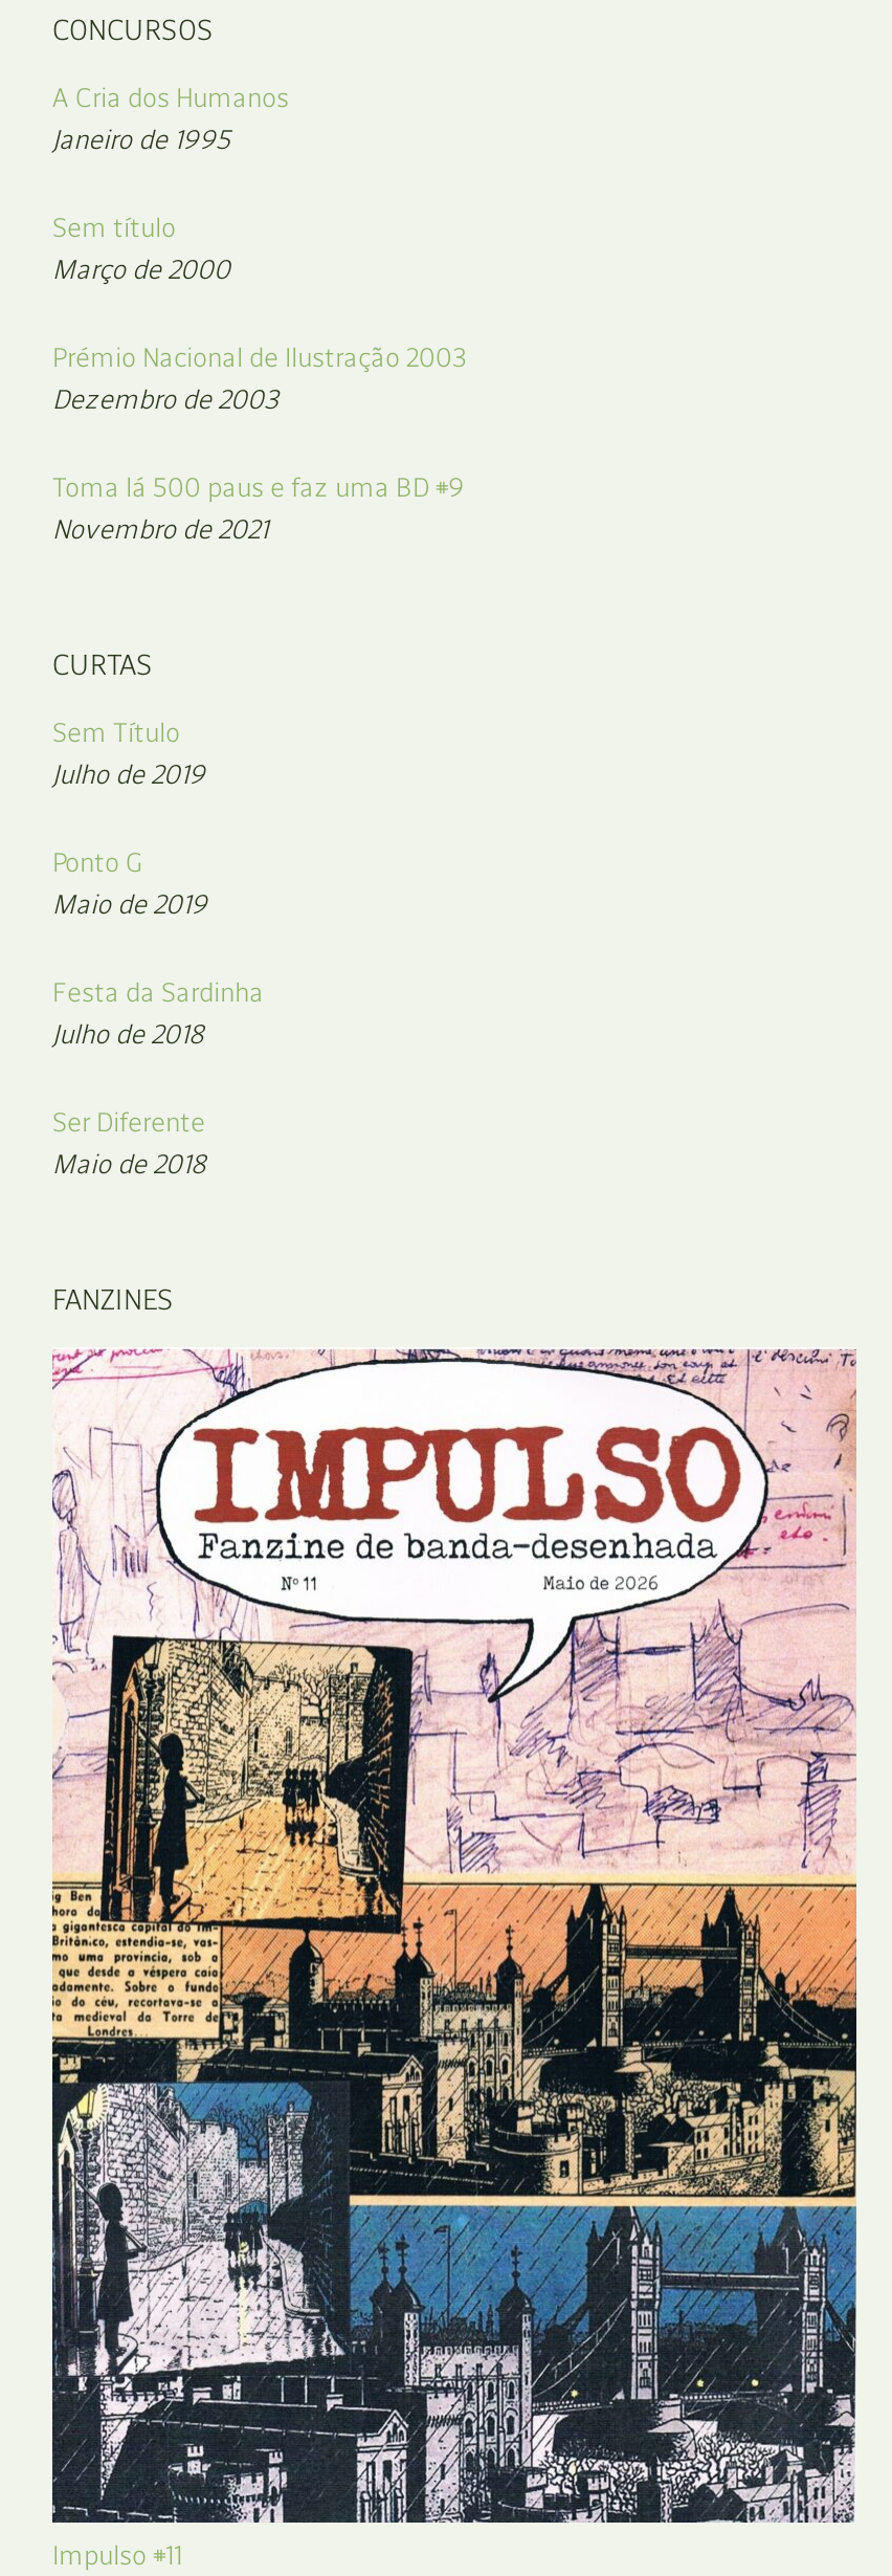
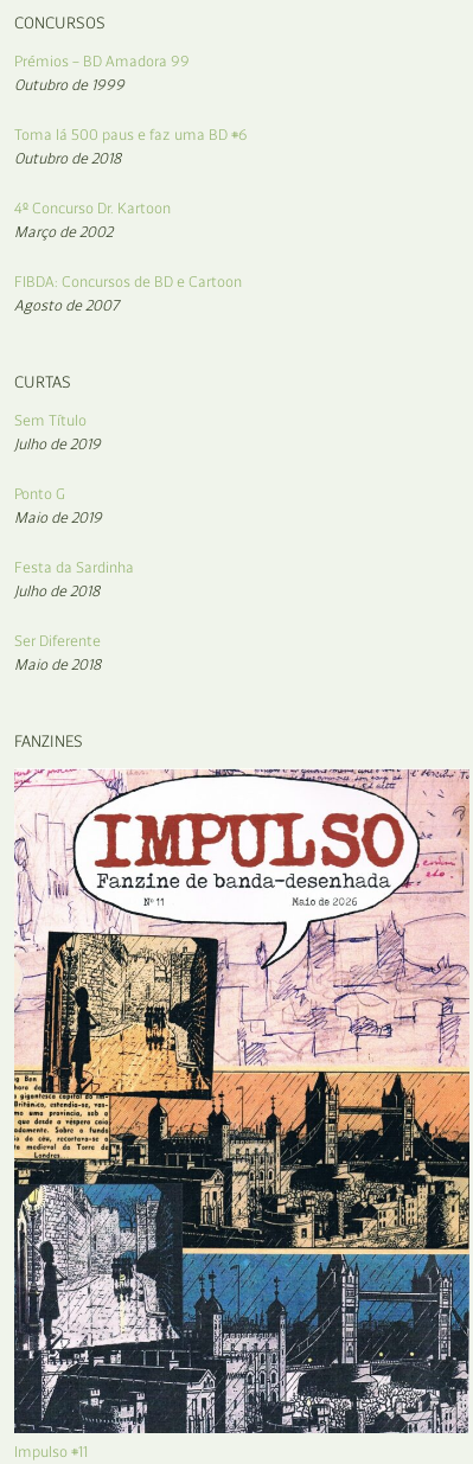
[52,83,289,156] A Cria dos Humanos | Janeiro de 1995 -> [14,53,190,94] Prémios – BD Amadora 99 | Outubro de 1999
[52,213,230,286] Sem título | Março de 2000 -> [14,126,248,168] Toma lá 500 paus e faz uma BD #6 | Outubro de 2018
[52,343,467,416] Prémio Nacional de Ilustração 2003 | Dezembro de 2003 -> [14,200,171,241] 4º Concurso Dr. Kartoon | Março de 2002
[52,472,465,546] Toma lá 500 paus e faz uma BD #9 | Novembro de 2021 -> [14,273,242,315] FIBDA: Concursos de BD e Cartoon | Agosto de 2007

